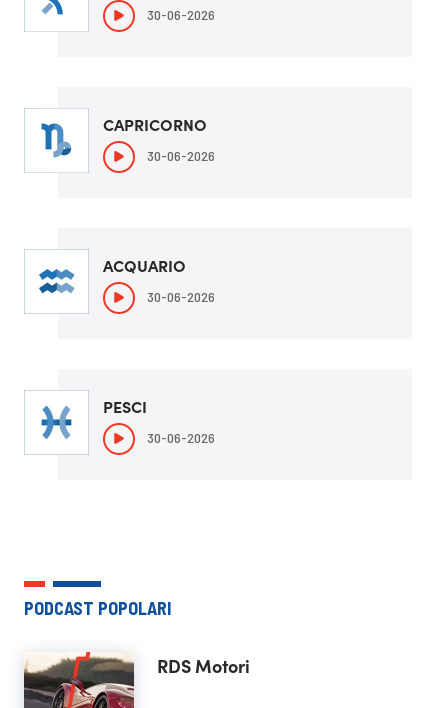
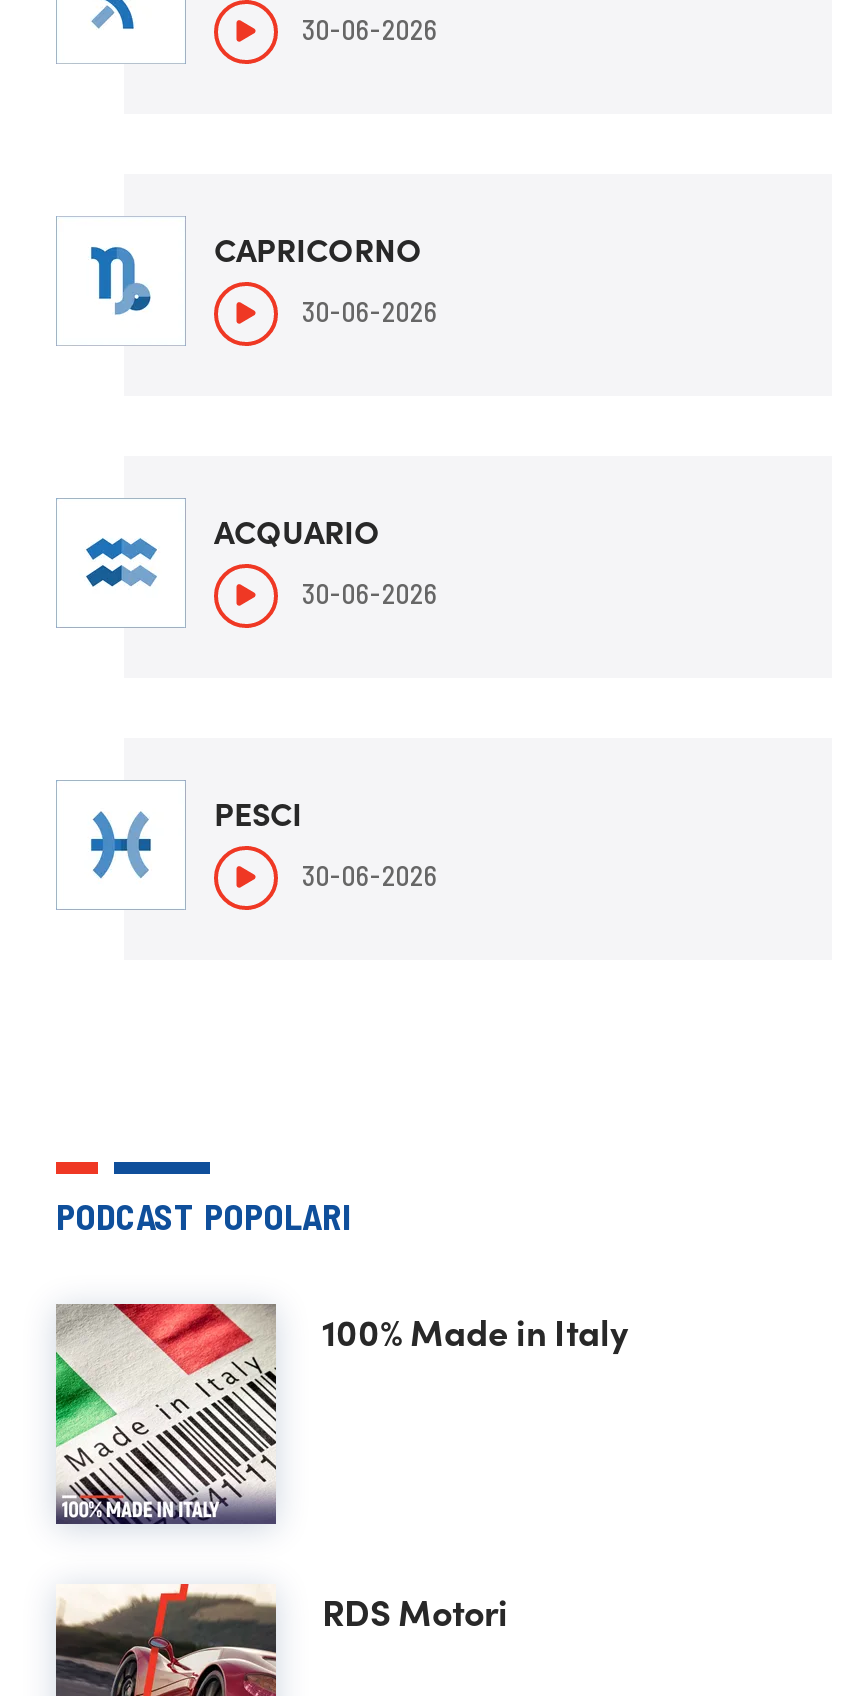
none -> [54,1302,628,1530] [image] | 100% Made in Italy

